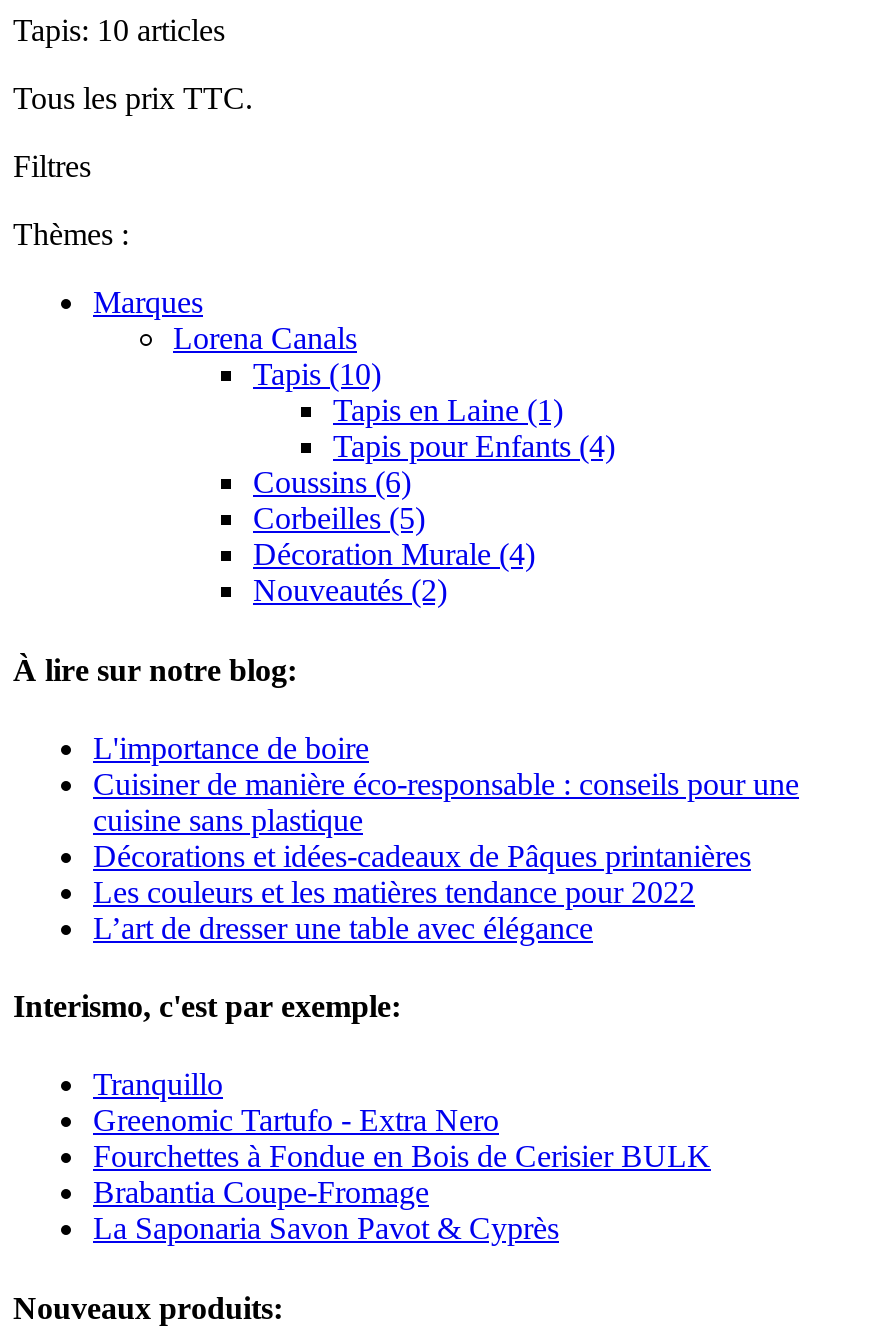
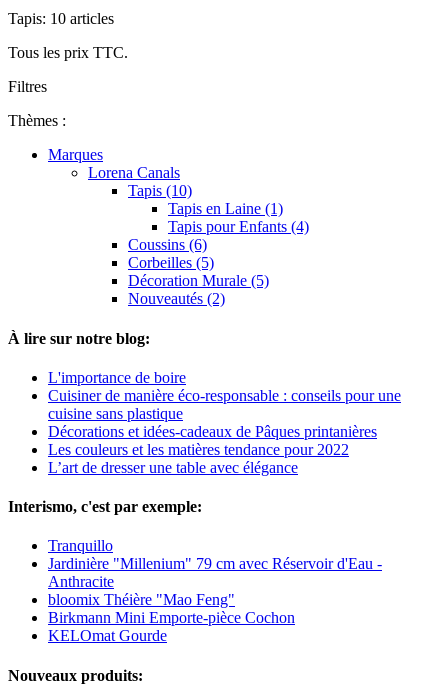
[253,538,535,572] Décoration Murale (4) -> [128,272,269,289] Décoration Murale (5)
[93,1104,711,1246] Greenomic Tartufo - Extra Nero | Fourchettes à Fondue en Bois de Cerisier BULK | Brabantia Coupe-Fromage | La Saponaria Savon Pavot & Cyprès -> [48,555,382,644] Jardinière "Millenium" 79 cm avec Réservoir d'Eau - | Anthracite | bloomix Théière "Mao Feng" | Birkmann Mini Emporte-pièce Cochon | KELOmat Gourde

